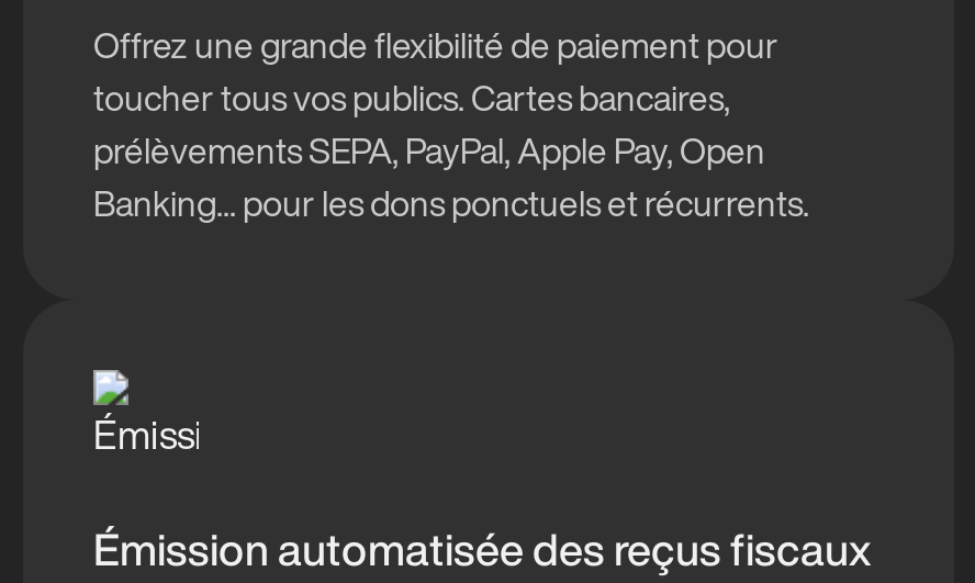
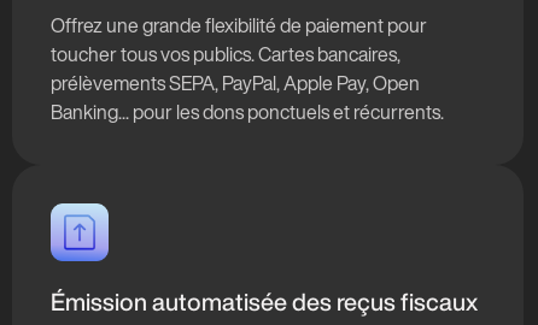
[91,368,201,475] [image] -> [49,202,110,262] [image]

